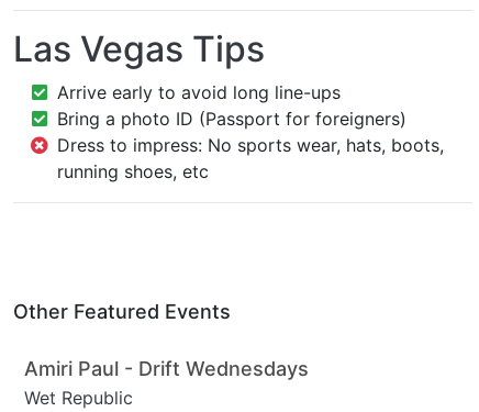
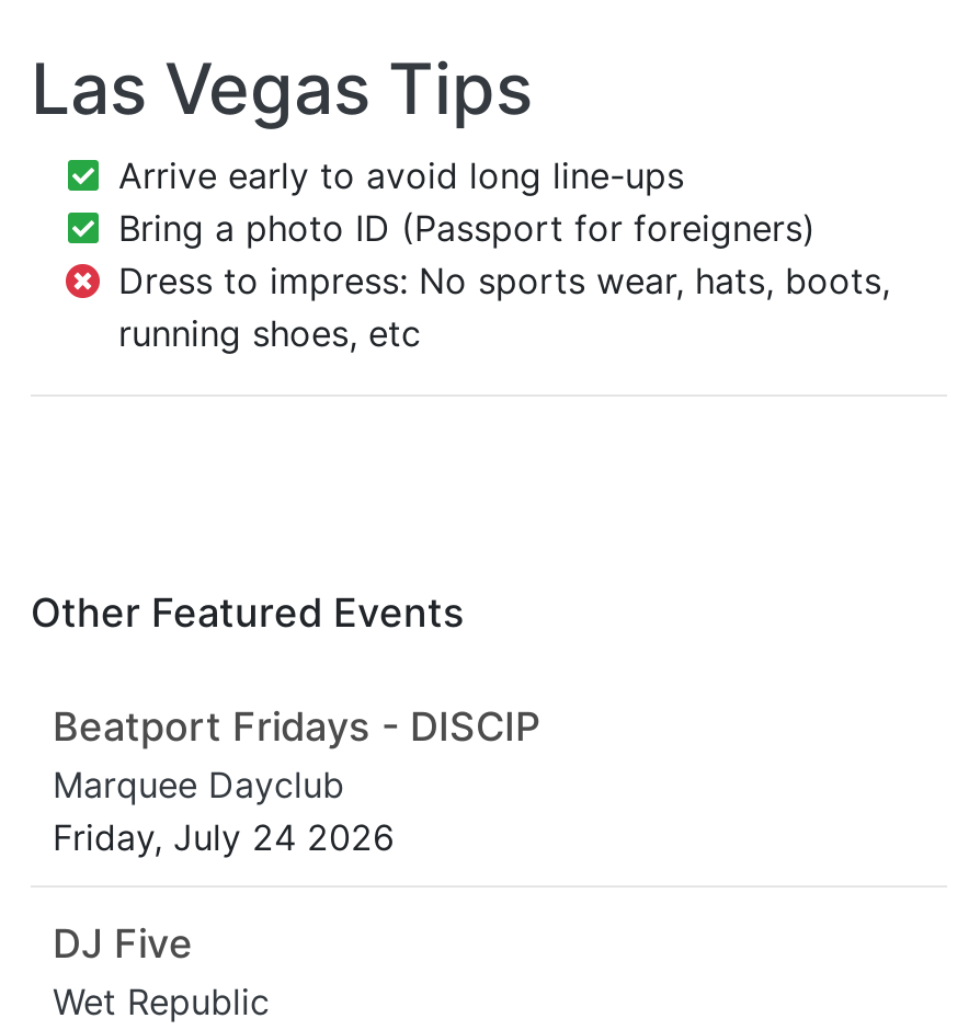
[24,358,309,381] Amiri Paul - Drift Wednesdays -> [53,704,541,967] Beatport Fridays - DISCIP | Marquee Dayclub | Friday, July 24 2026 | DJ Five

